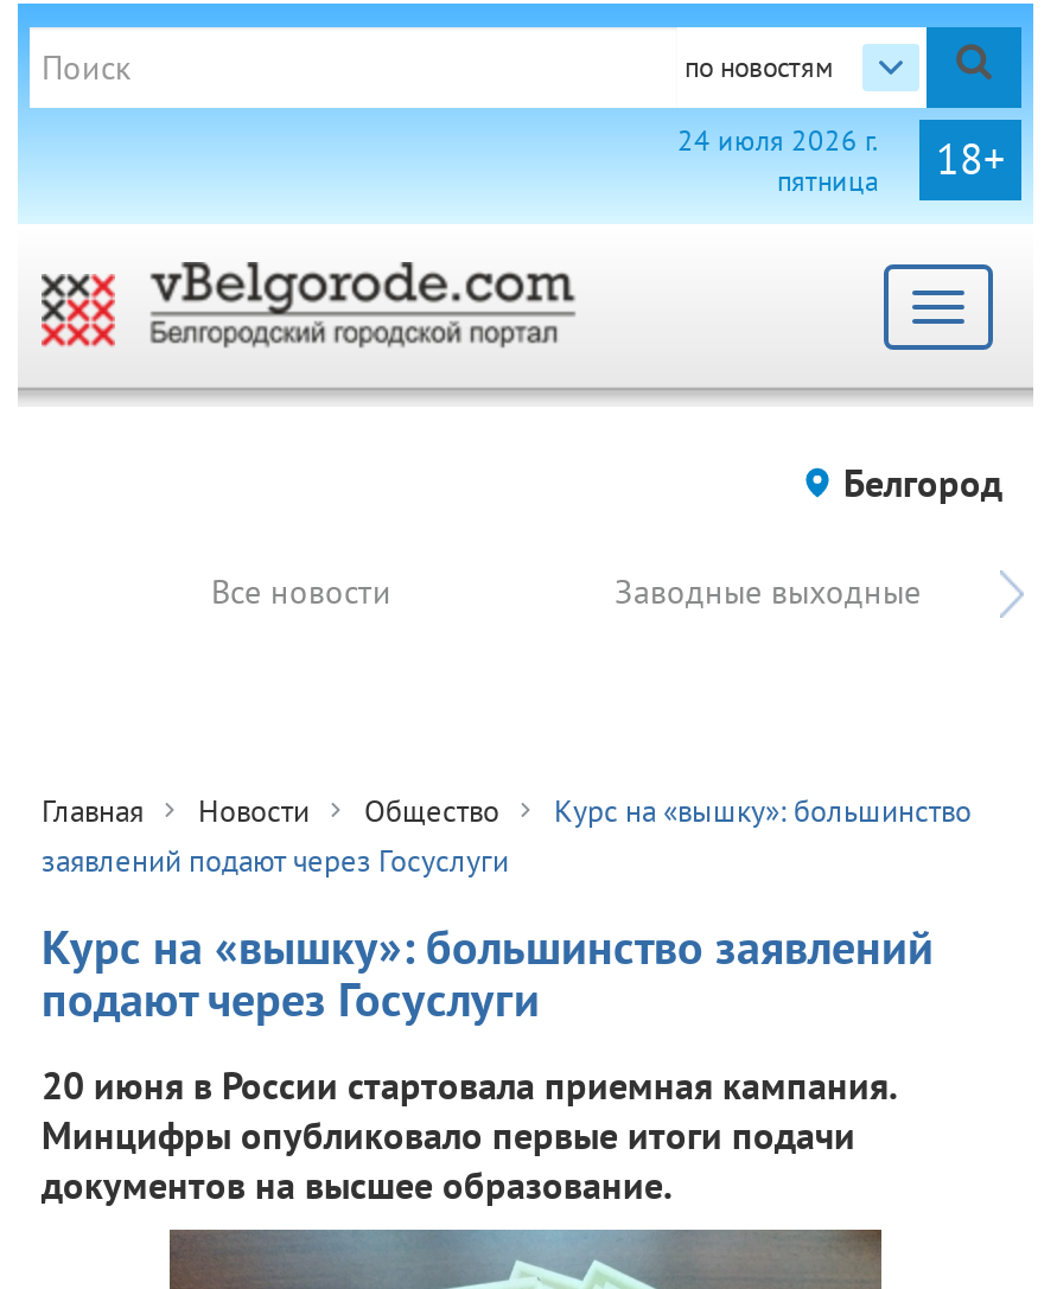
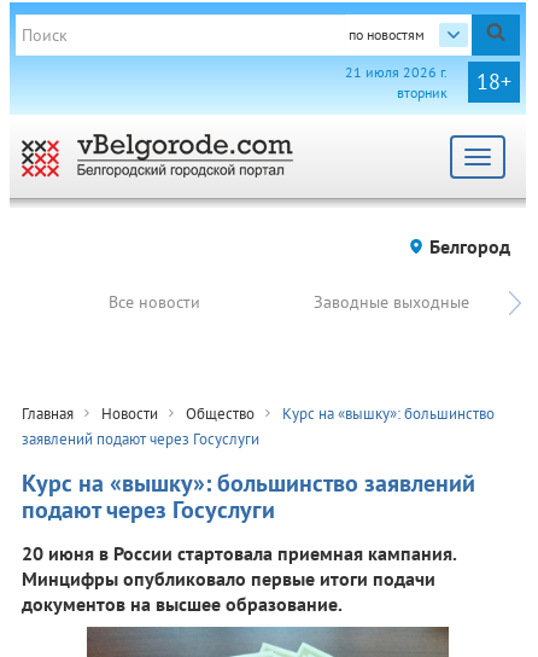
[677,122,879,198] 24 июля 2026 г. | пятница -> [345,63,448,101] 21 июля 2026 г. | вторник

